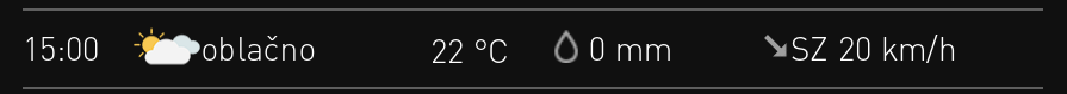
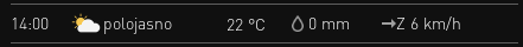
[23,24,315,67] 15:00 | oblačno -> [11,12,172,33] 14:00 | polojasno
[790,25,957,67] SZ 20 km/h -> [396,12,461,33] Z 6 km/h

